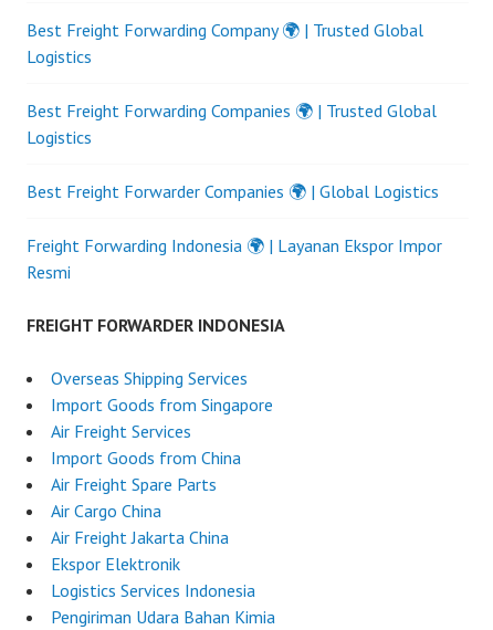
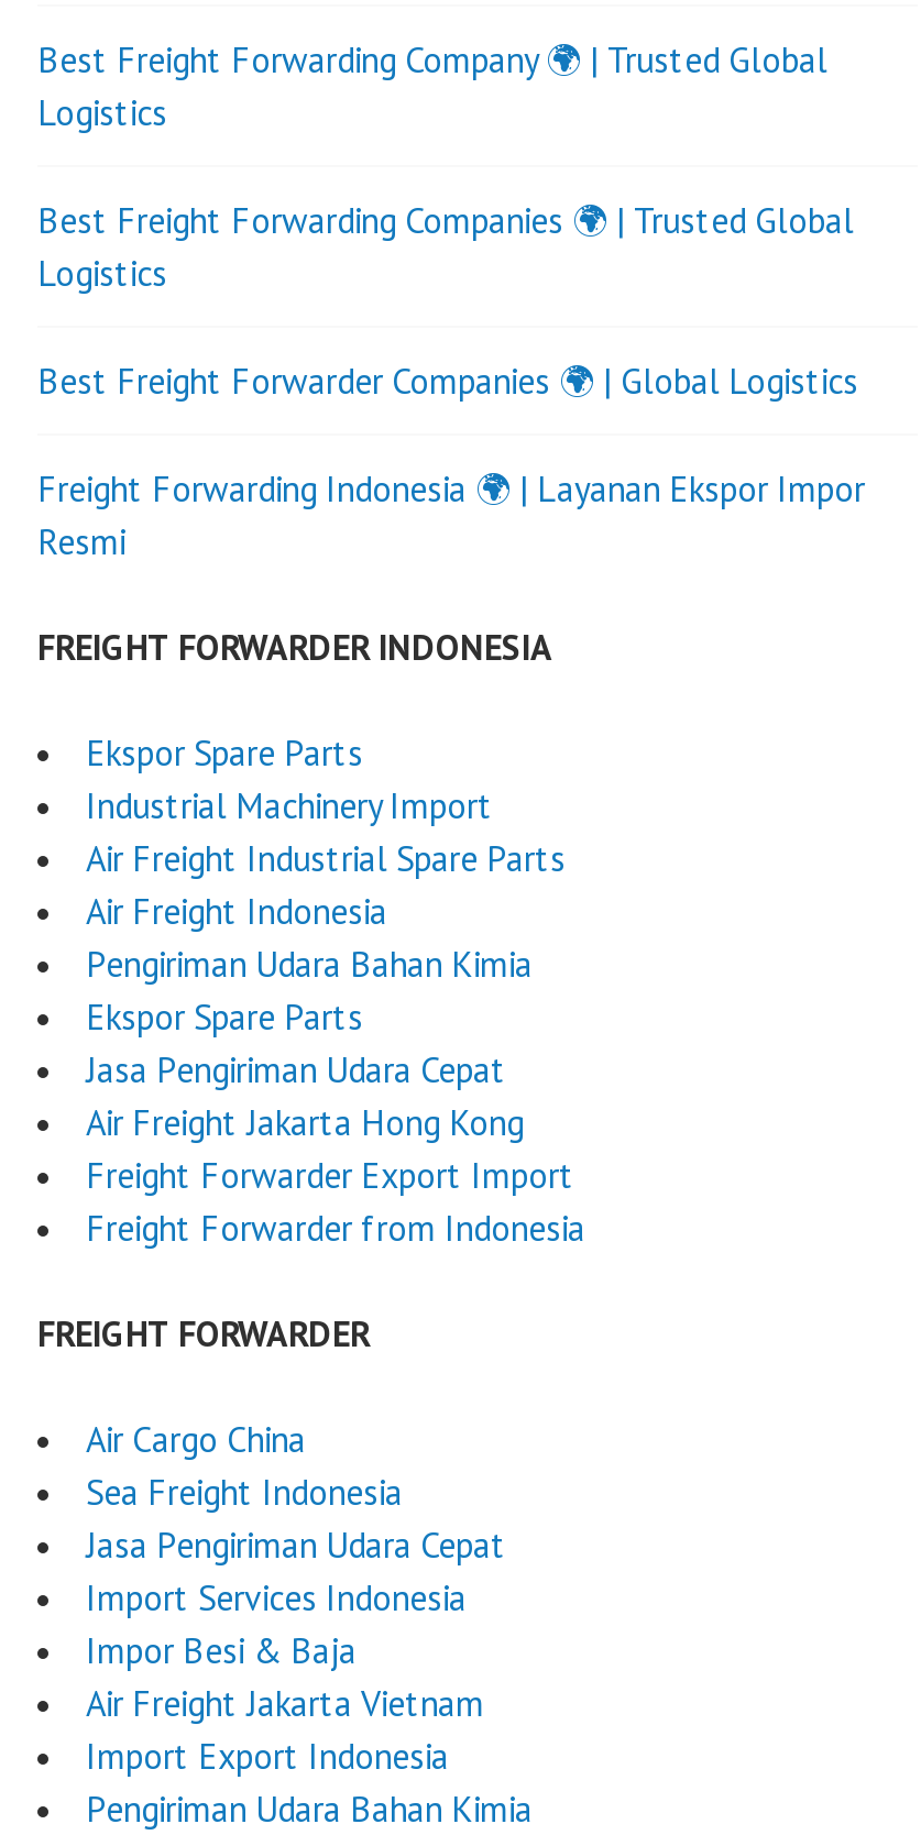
[51,367,273,495] Overseas Shipping Services | Import Goods from Singapore | Air Freight Services | Import Goods from China | Air Freight Spare Parts -> [37,730,585,1355] Ekspor Spare Parts | Industrial Machinery Import | Air Freight Industrial Spare Parts | Air Freight Indonesia | Pengiriman Udara Bahan Kimia | Ekspor Spare Parts | Jasa Pengiriman Udara Cepat | Air Freight Jakarta Hong Kong | Freight Forwarder Export Import | Freight Forwarder from Indonesia | FREIGHT FORWARDER
[51,526,255,601] Air Freight Jakarta China | Ekspor Elektronik | Logistics Services Indonesia -> [86,1469,506,1777] Sea Freight Indonesia | Jasa Pengiriman Udara Cepat | Import Services Indonesia | Impor Besi & Baja | Air Freight Jakarta Vietnam | Import Export Indonesia

